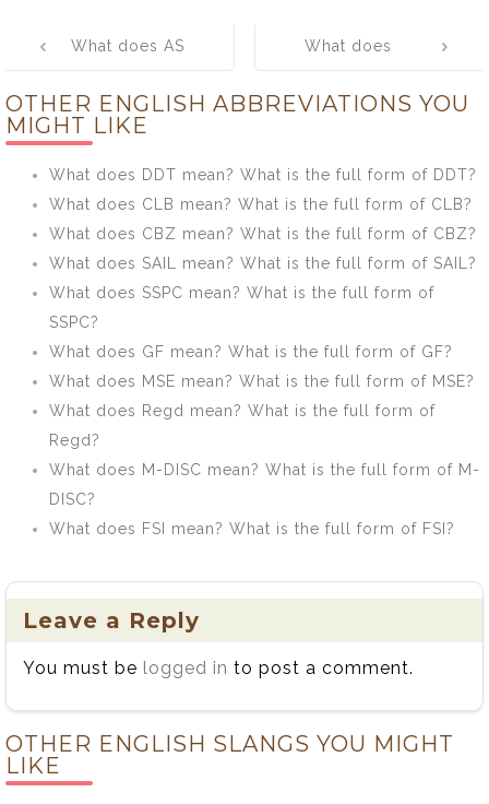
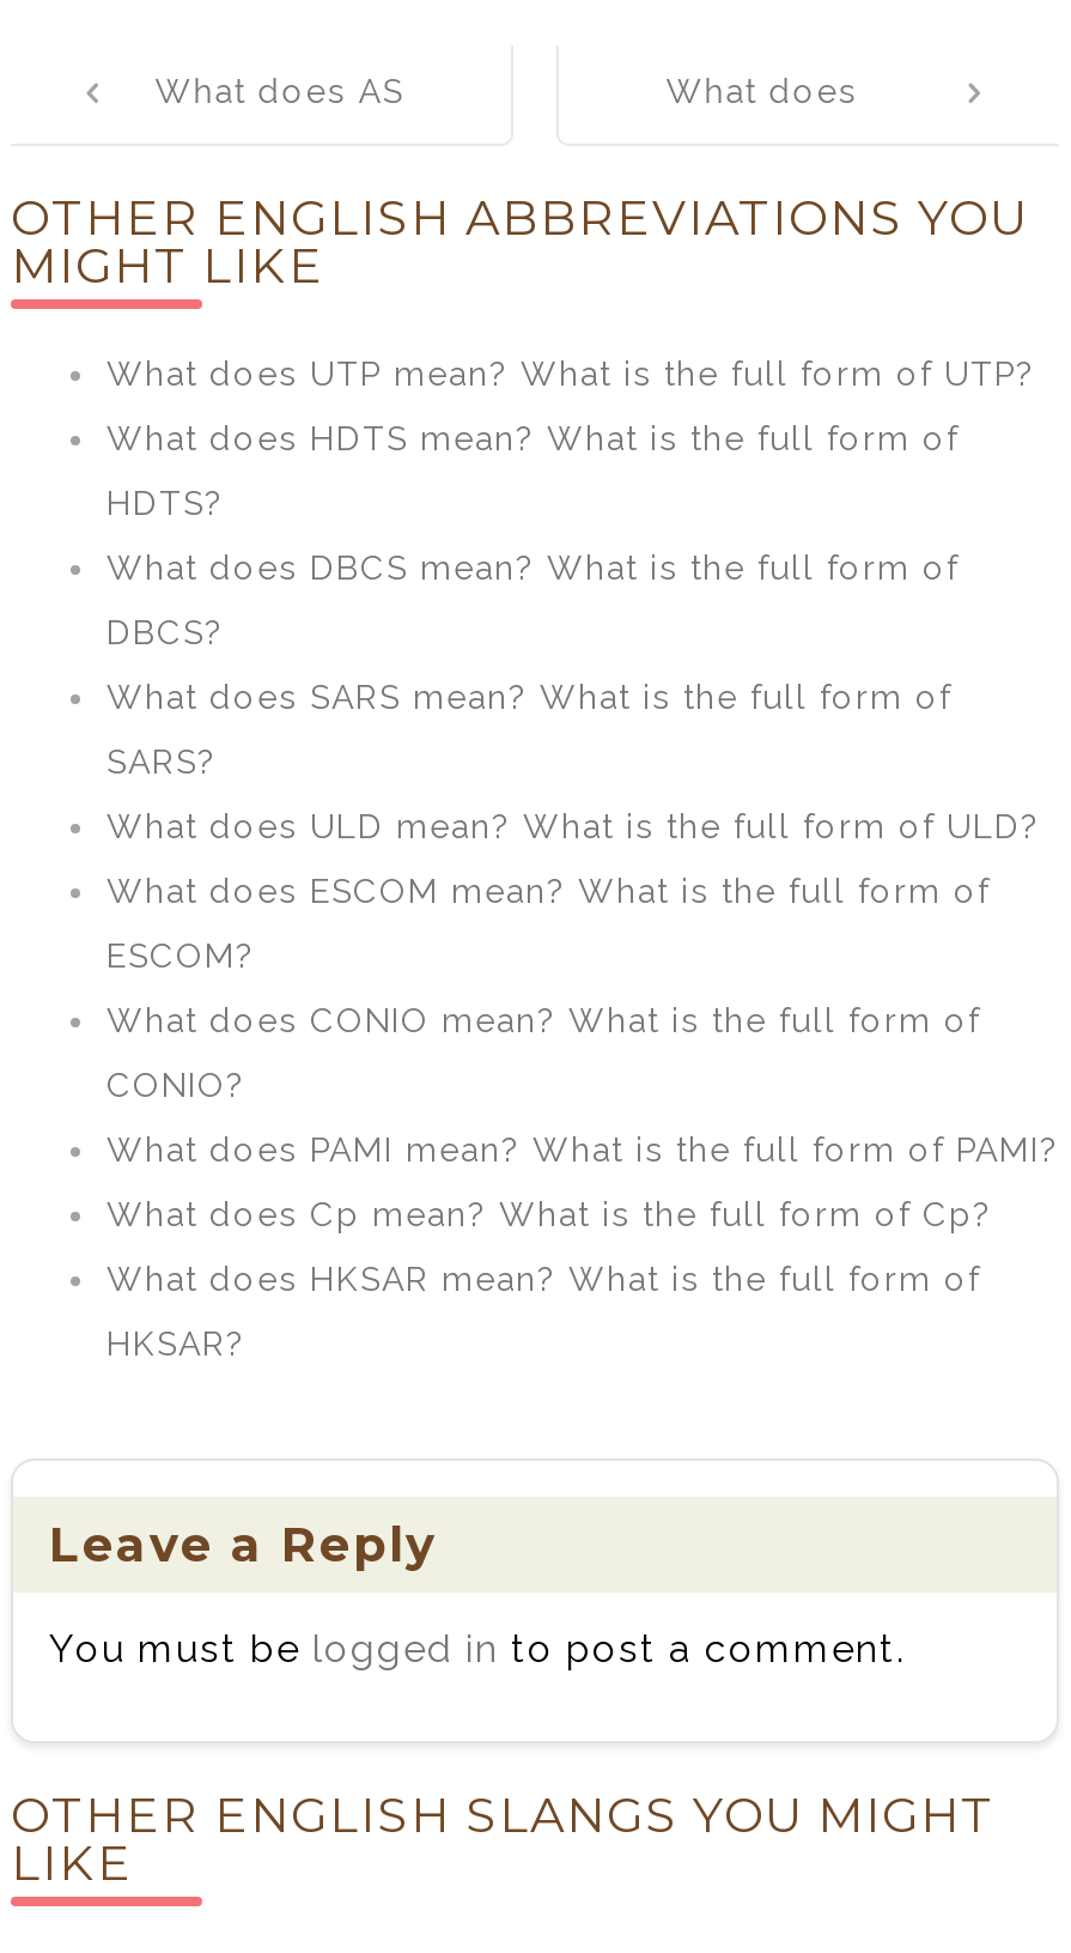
[49,166,480,538] What does DDT mean? What is the full form of DDT? | What does CLB mean? What is the full form of CLB? | What does CBZ mean? What is the full form of CBZ? | What does SAIL mean? What is the full form of SAIL? | What does SSPC mean? What is the full form of | SSPC? | What does GF mean? What is the full form of GF? | What does MSE mean? What is the full form of MSE? | What does Regd mean? What is the full form of | Regd? | What does M-DISC mean? What is the full form of M- | DISC? | What does FSI mean? What is the full form of FSI? -> [107,355,1059,1364] What does UTP mean? What is the full form of UTP? | What does HDTS mean? What is the full form of | HDTS? | What does DBCS mean? What is the full form of | DBCS? | What does SARS mean? What is the full form of | SARS? | What does ULD mean? What is the full form of ULD? | What does ESCOM mean? What is the full form of | ESCOM? | What does CONIO mean? What is the full form of | CONIO? | What does PAMI mean? What is the full form of PAMI? | What does Cp mean? What is the full form of Cp? | What does HKSAR mean? What is the full form of | HKSAR?

